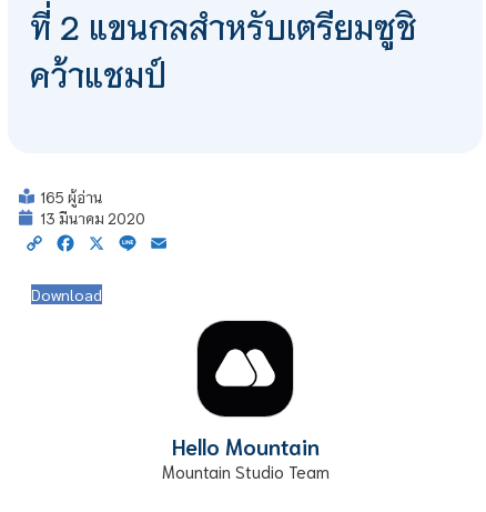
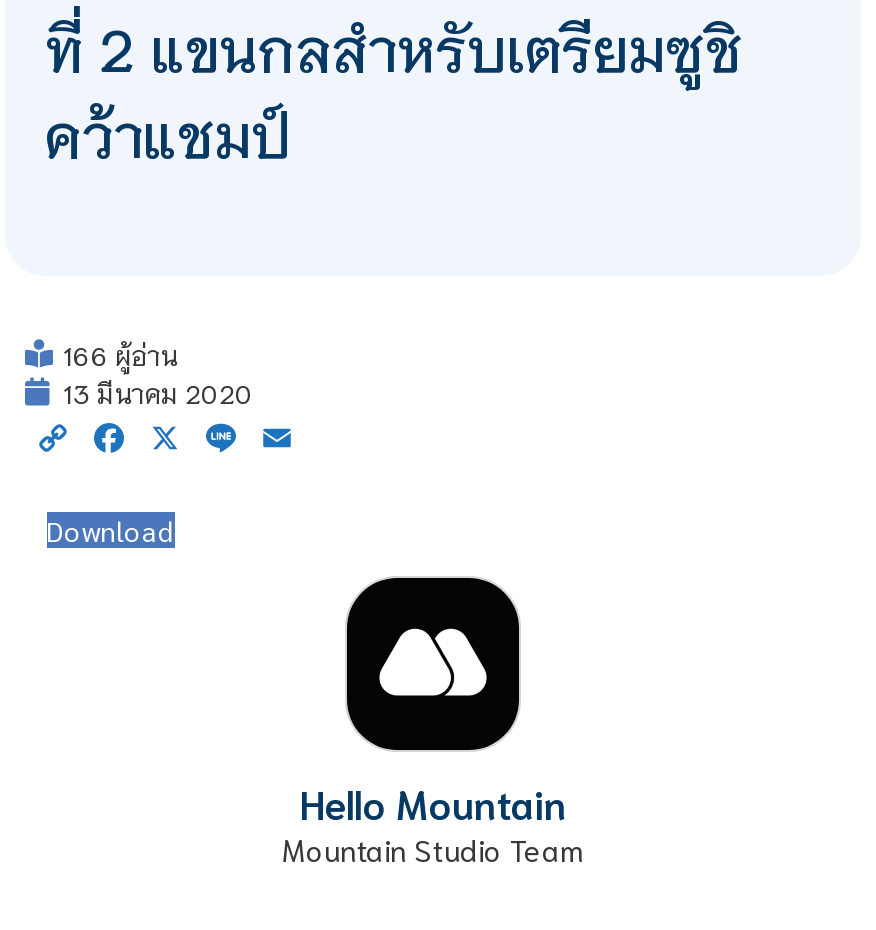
[40,187,102,206] 165 ผู้อ่าน -> [63,337,177,371] 166 ผู้อ่าน

